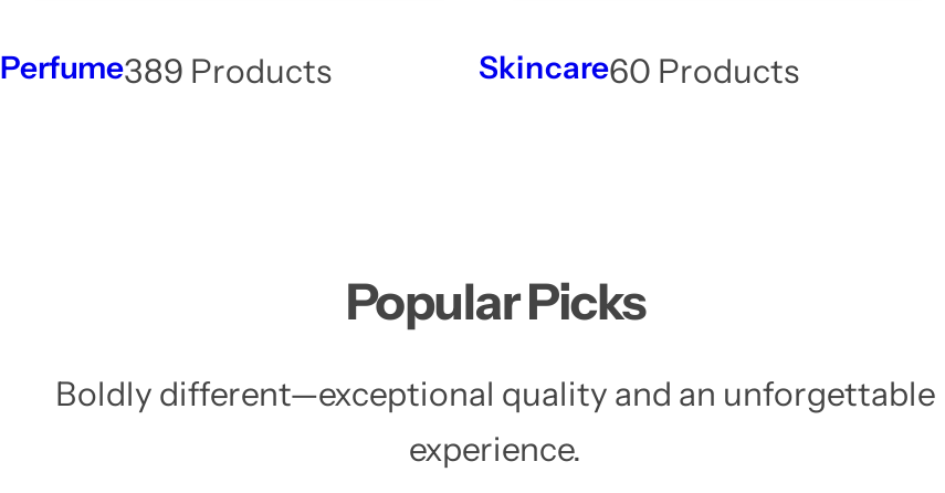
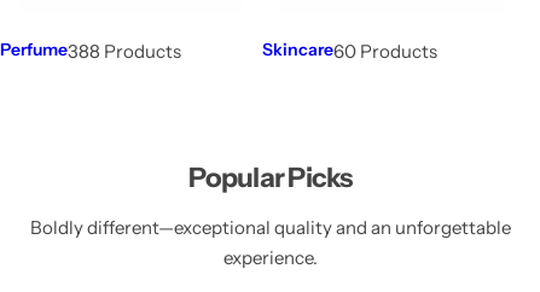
[0,48,332,92] Perfume389 Products -> [0,39,181,63] Perfume388 Products

